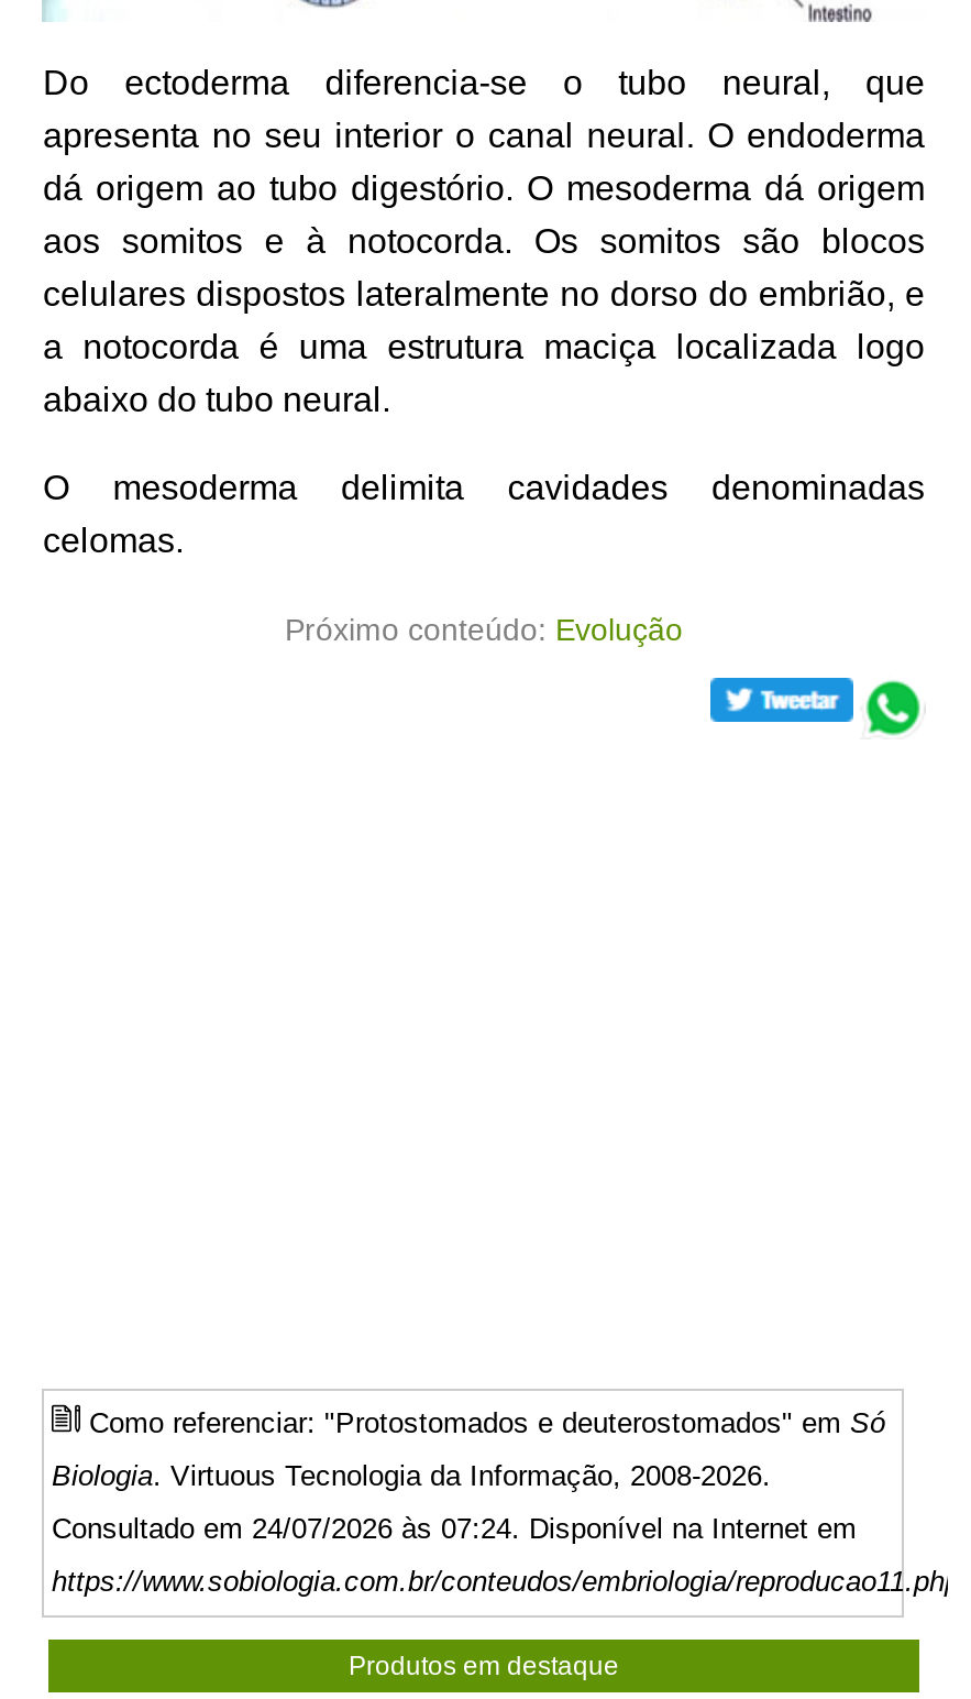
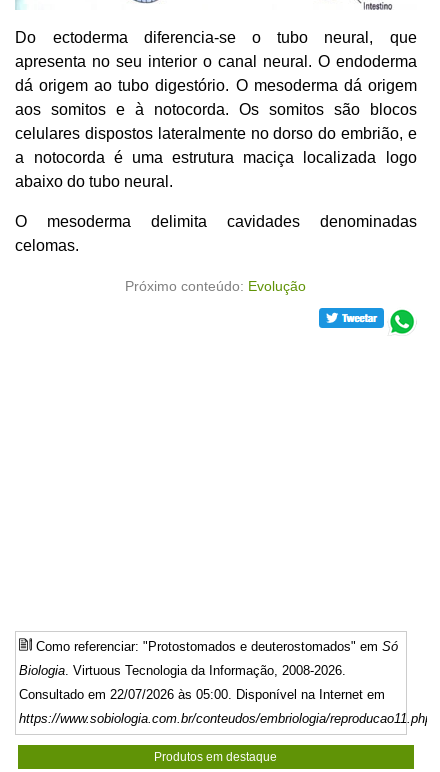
[51,1511,856,1544] Consultado em 24/07/2026 às 07:24. Disponível na Internet em -> [19,687,385,702] Consultado em 22/07/2026 às 05:00. Disponível na Internet em

